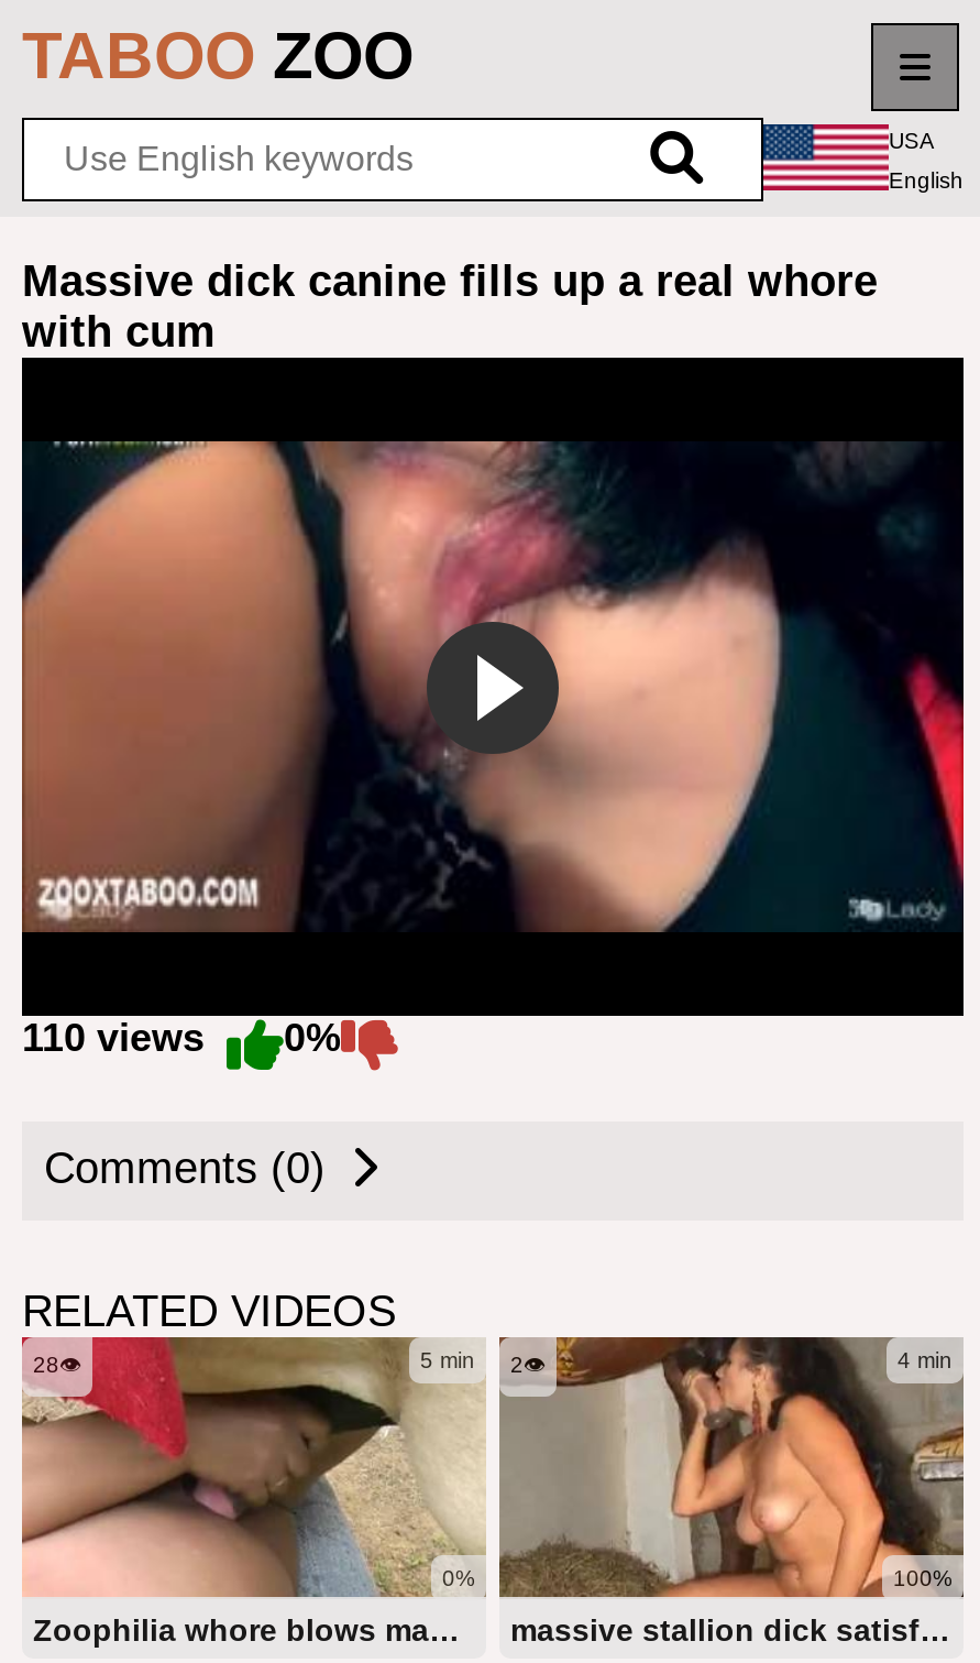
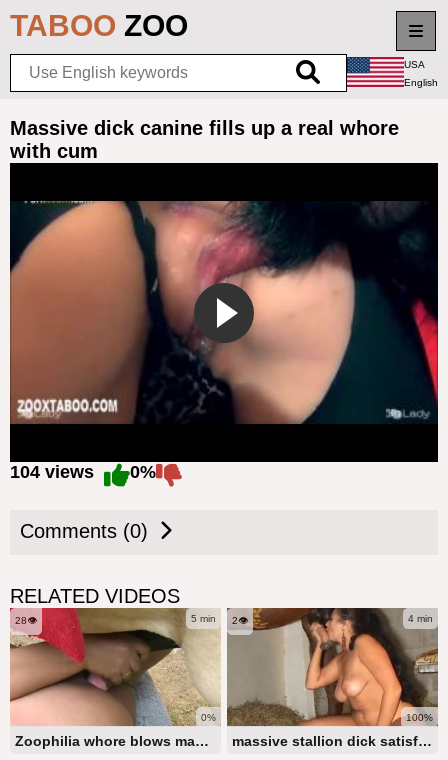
[22,1016,341,1060] 110 views 0% -> [10,462,156,482] 104 views 0%

